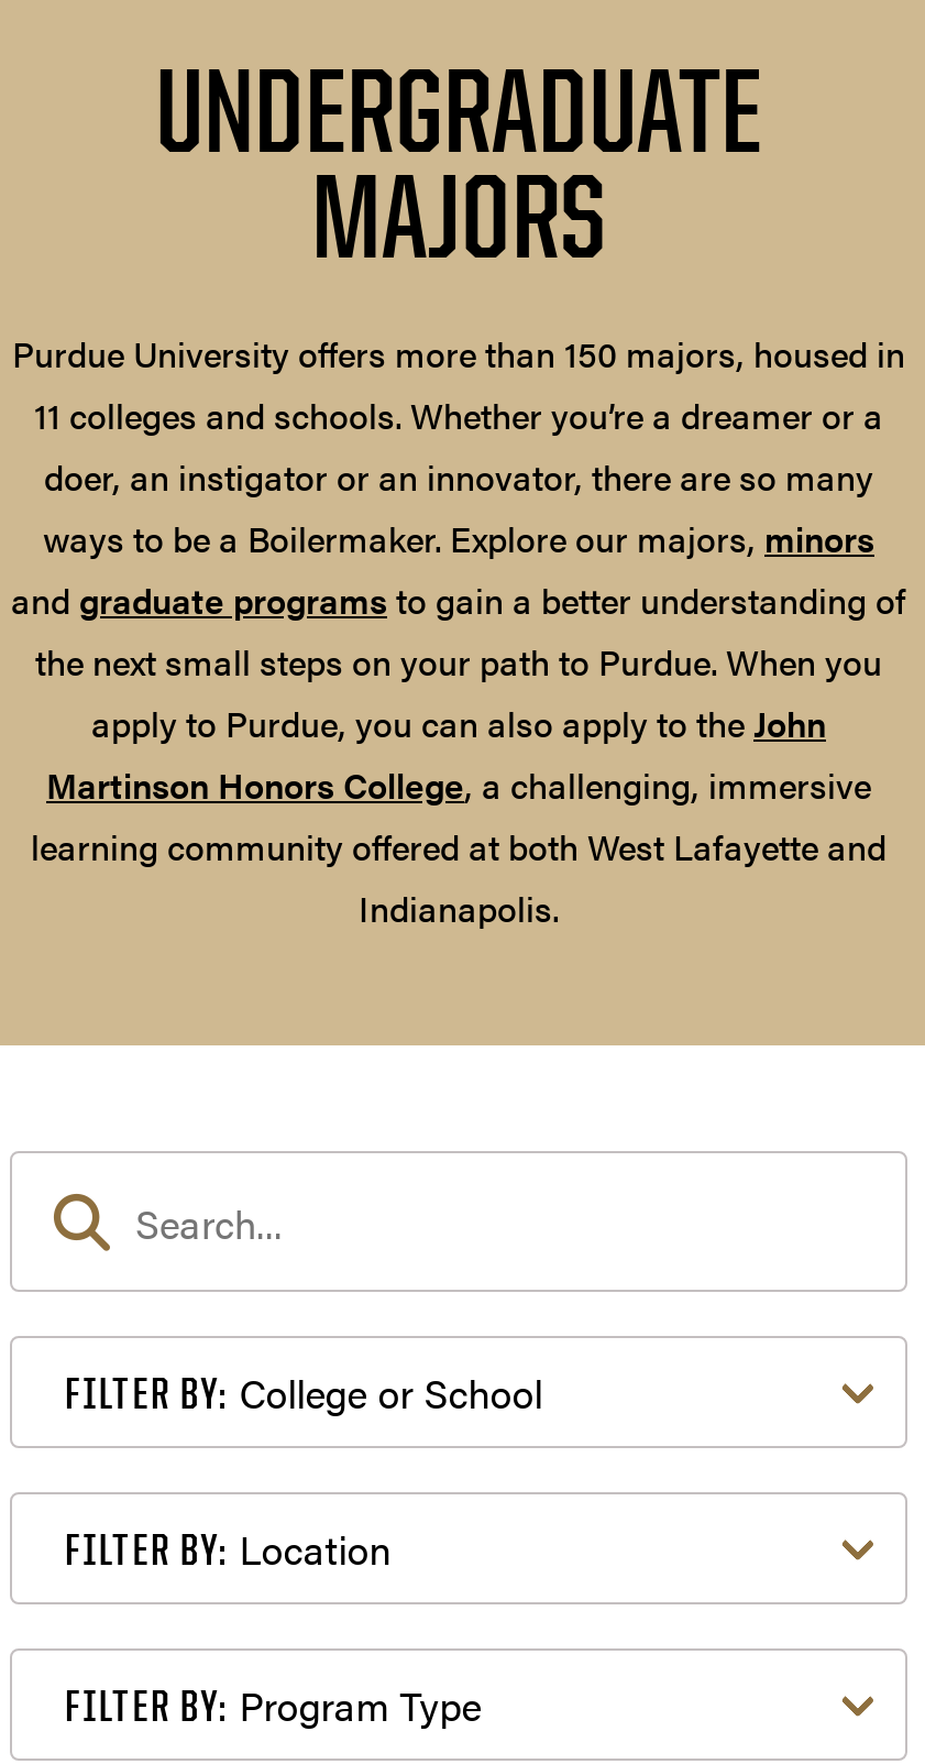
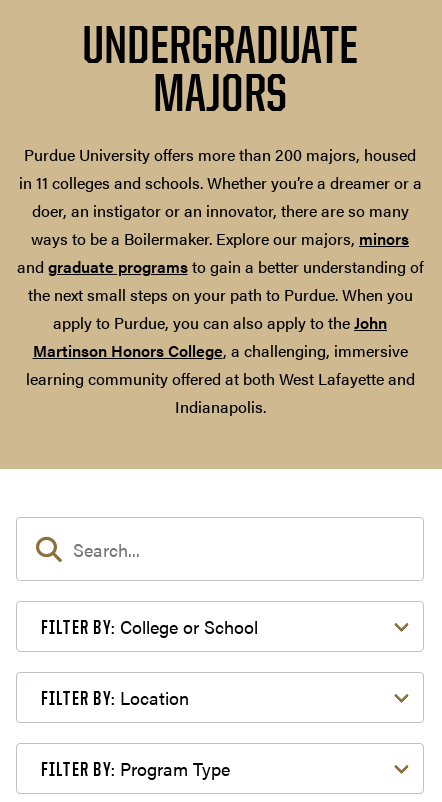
[12,328,905,441] Purdue University offers more than 150 majors, housed in | 11 colleges and schools. Whether you’re a dreamer or a -> [18,143,421,194] Purdue University offers more than 200 majors, housed | in 11 colleges and schools. Whether you’re a dreamer or a

